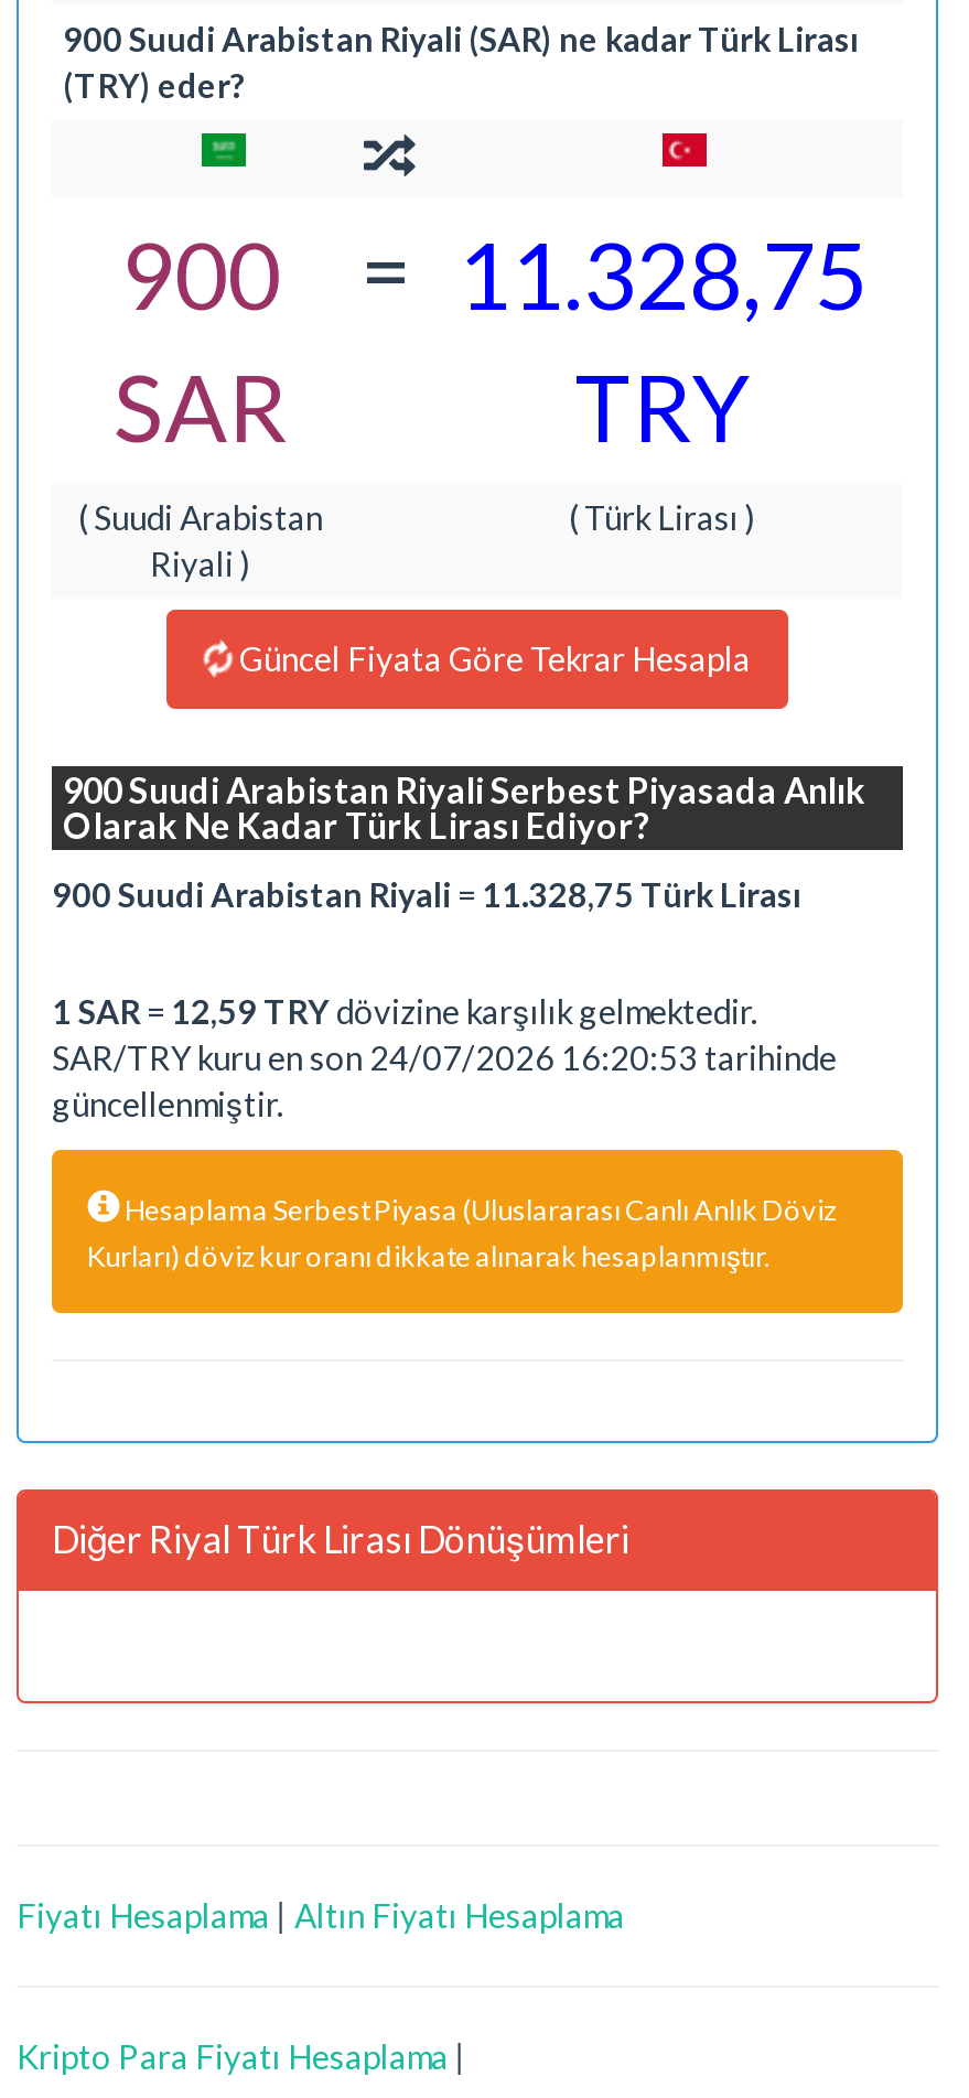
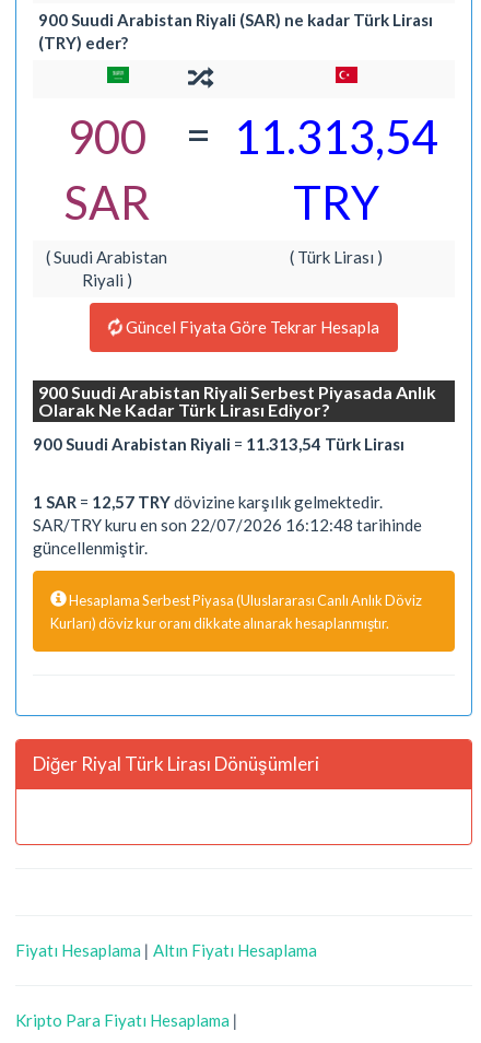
[121,216,868,329] 900 = 11.328,75 -> [67,108,437,163] 900 = 11.313,54
[52,874,801,914] 900 Suudi Arabistan Riyali = 11.328,75 Türk Lirası -> [33,434,404,454] 900 Suudi Arabistan Riyali = 11.313,54 Türk Lirası
[52,990,757,1030] 1 SAR = 12,59 TRY dövizine karşılık gelmektedir. -> [33,491,383,511] 1 SAR = 12,57 TRY dövizine karşılık gelmektedir.
[52,1036,837,1076] SAR/TRY kuru en son 24/07/2026 16:20:53 tarihinde -> [33,514,422,534] SAR/TRY kuru en son 22/07/2026 16:12:48 tarihinde

